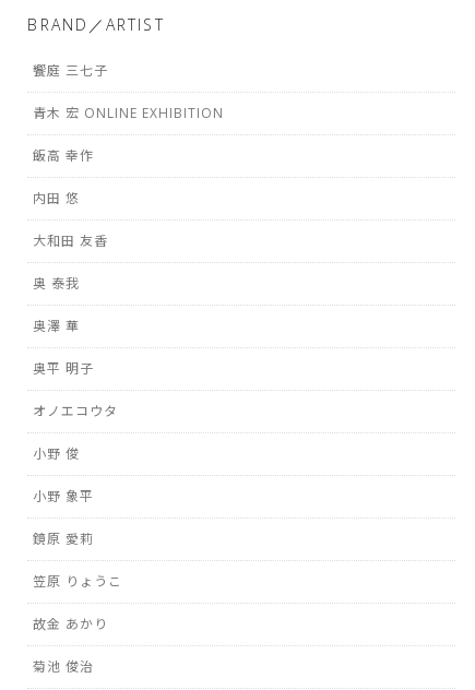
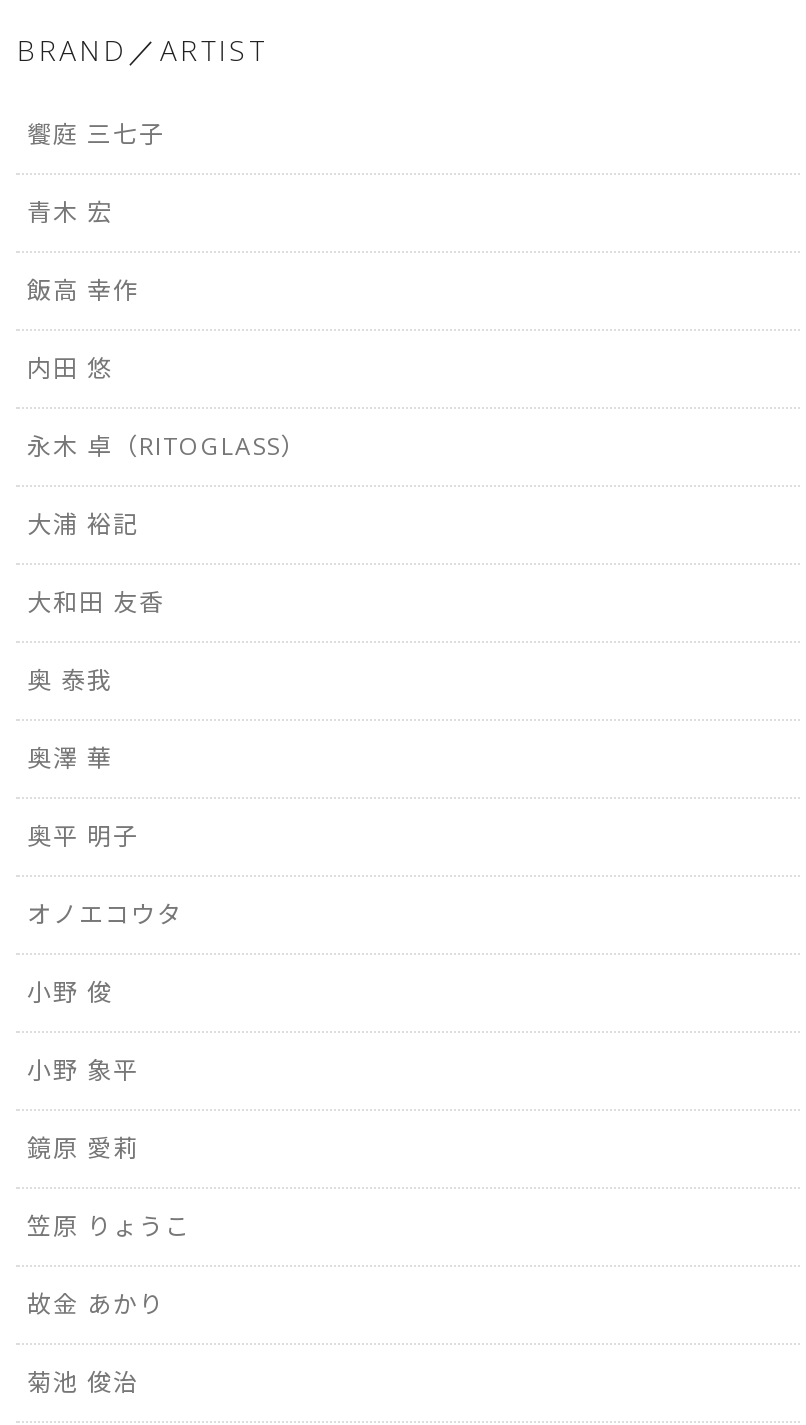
[33,103,224,122] 青木 宏 ONLINE EXHIBITION -> [27,195,113,229] 青木 宏
none -> [27,429,307,541] 永木 卓（RITOGLASS） | 大浦 裕記

